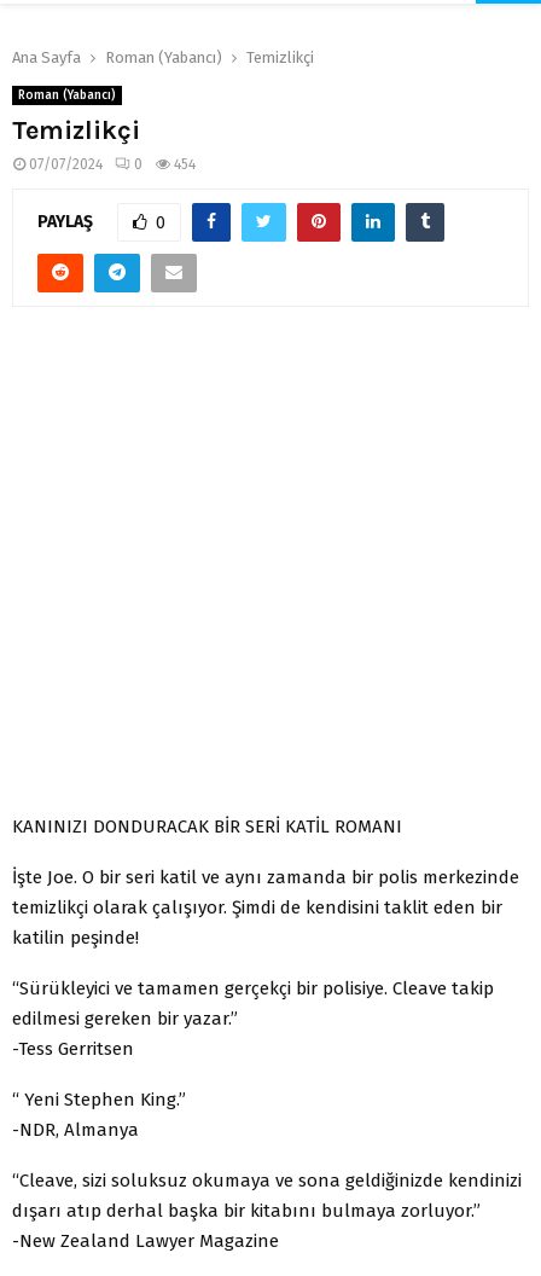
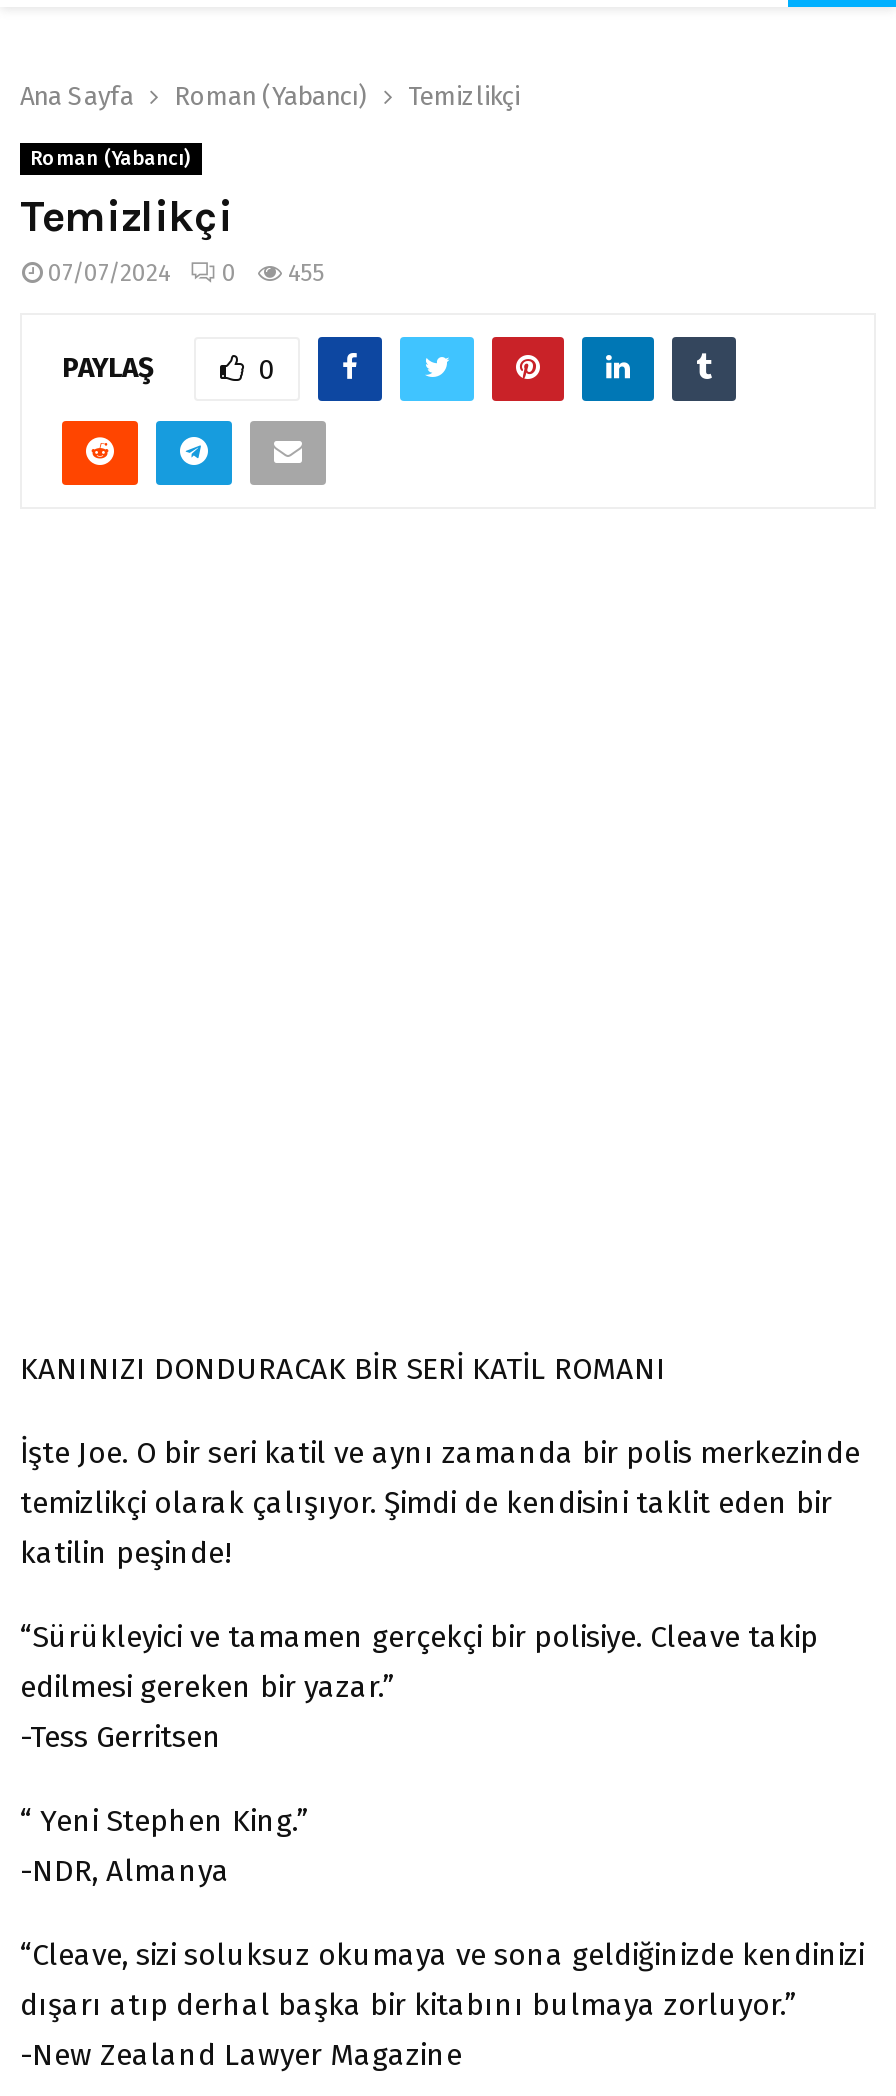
[29,156,196,173] 07/07/2024 0 454 -> [48,259,324,287] 07/07/2024 0 455

